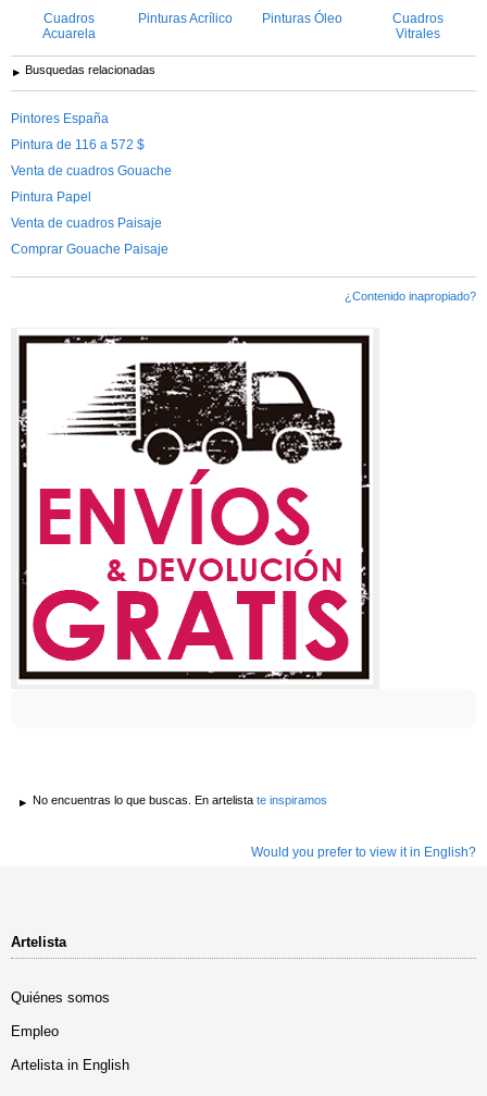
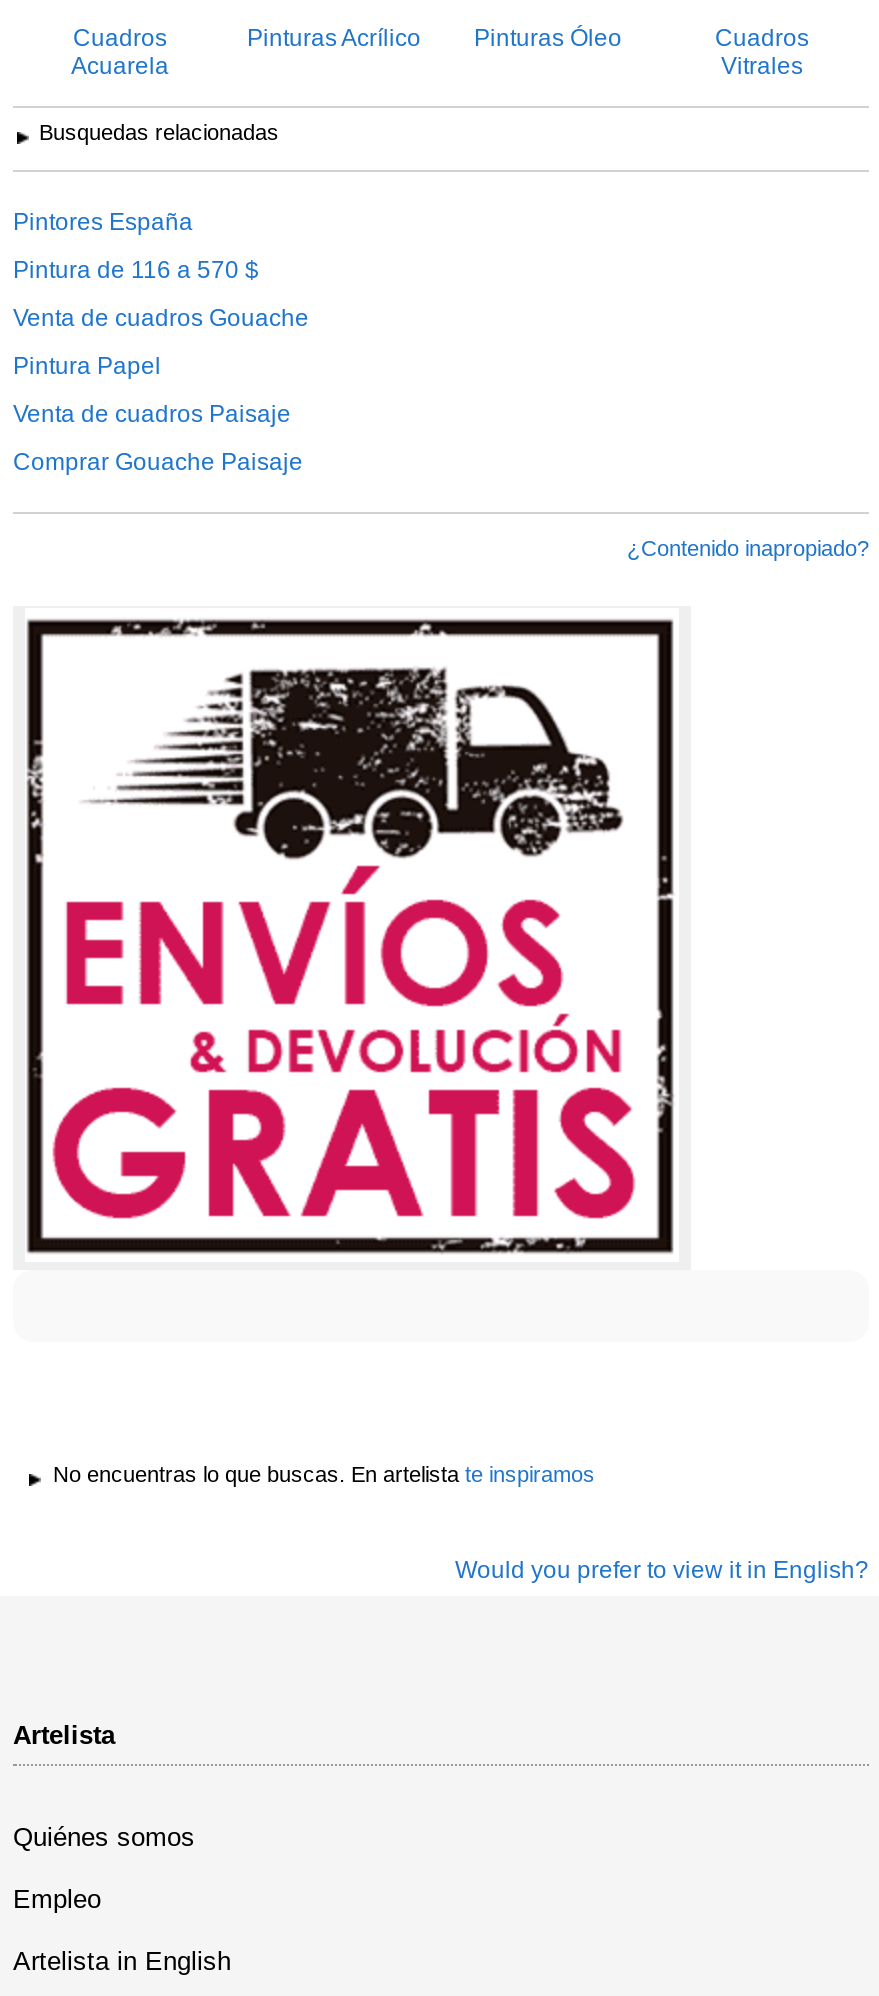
[11,137,145,152] Pintura de 116 a 572 $ -> [13,256,259,284] Pintura de 116 a 570 $

